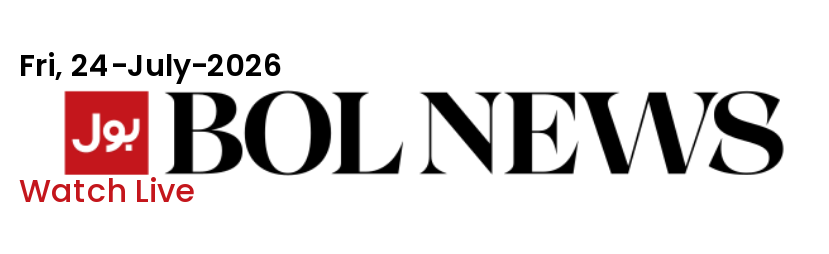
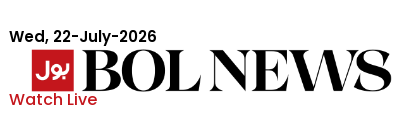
[19,44,283,86] Fri, 24-July-2026 -> [9,26,157,47] Wed, 22-July-2026

